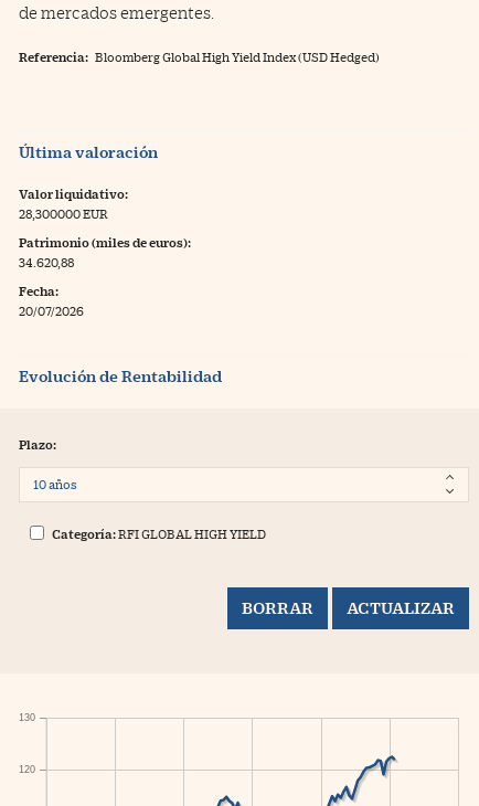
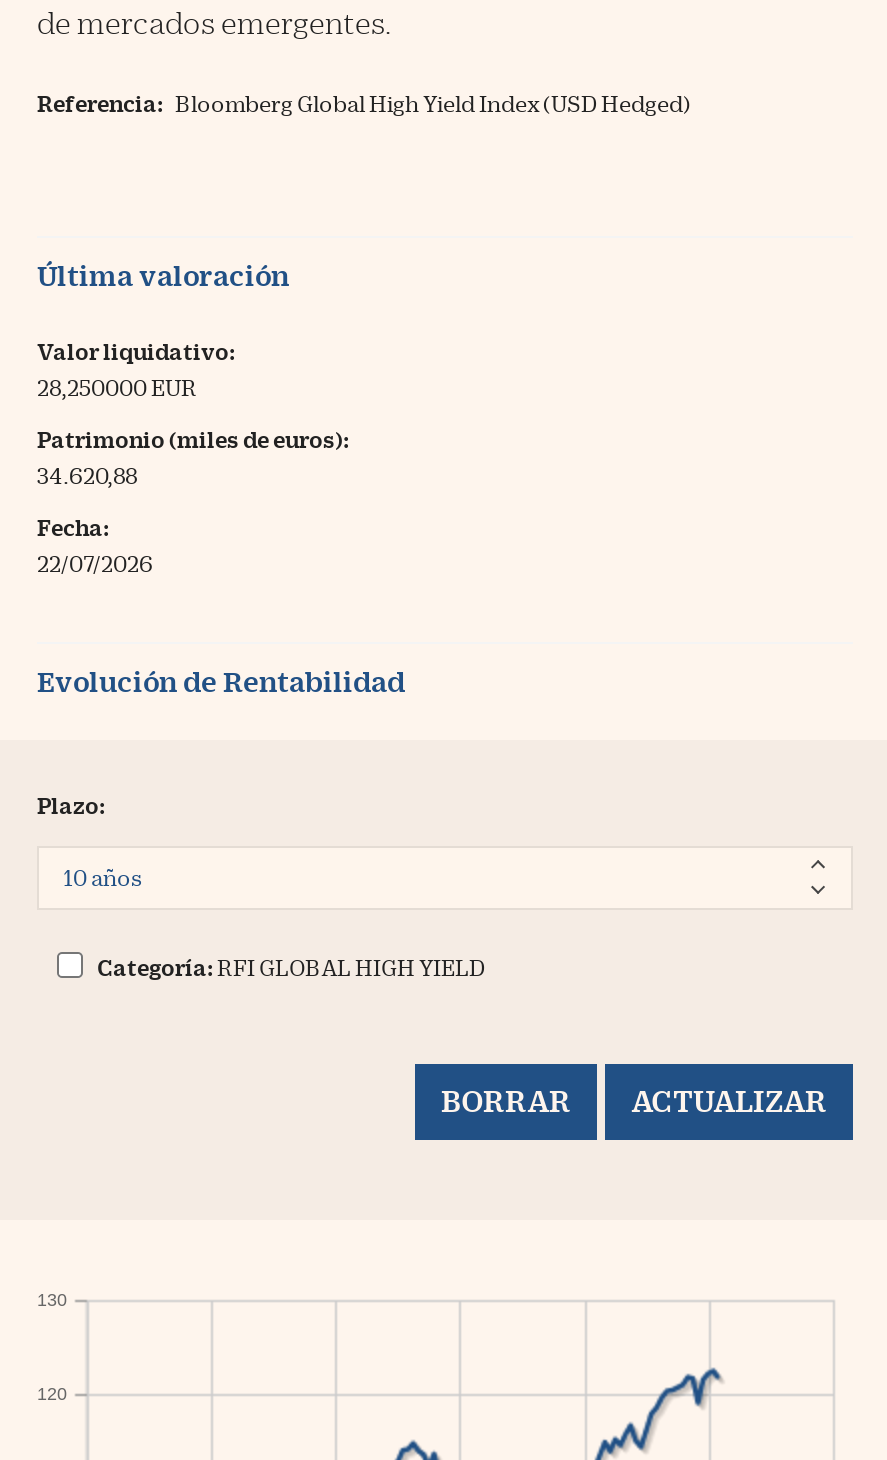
[19,206,108,221] 28,300000 EUR -> [37,374,197,400] 28,250000 EUR
[19,304,84,318] 20/07/2026 -> [37,550,153,576] 22/07/2026

